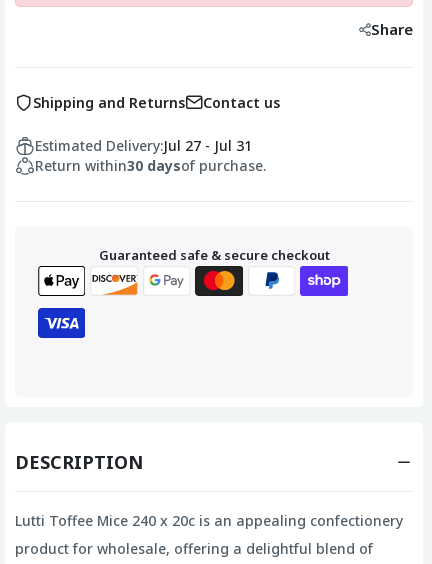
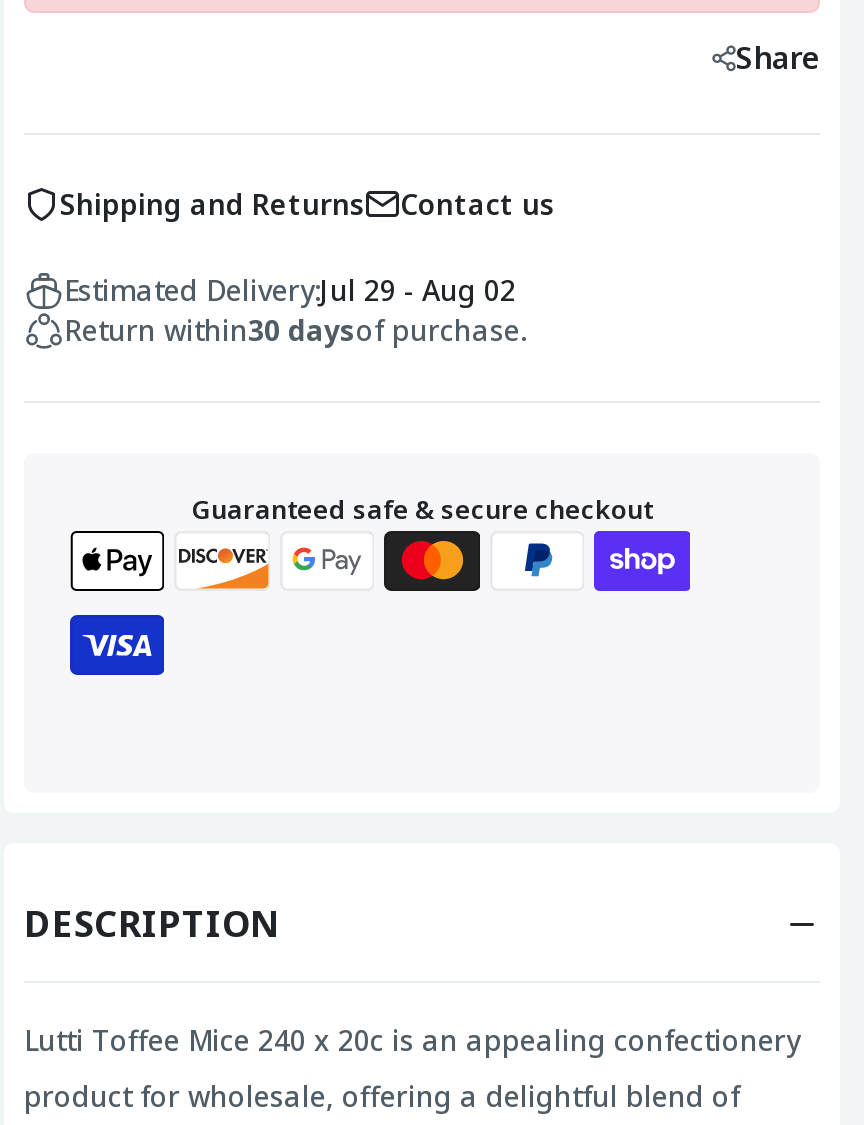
[35,136,252,155] Estimated Delivery: Jul 27 - Jul 31 -> [64,271,516,309] Estimated Delivery: Jul 29 - Aug 02

